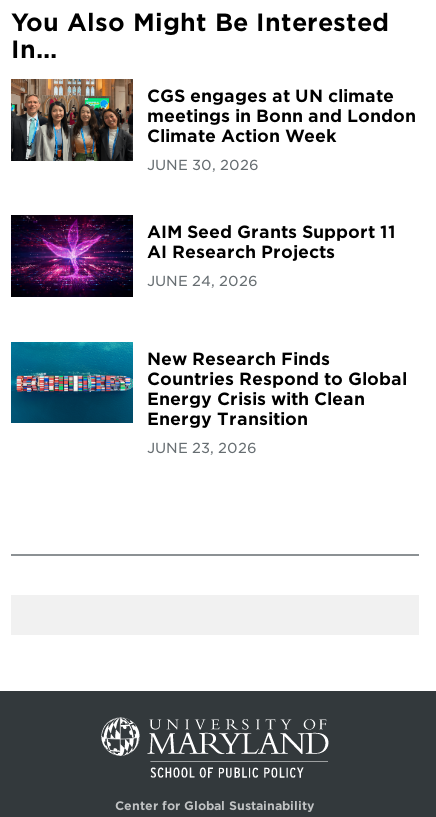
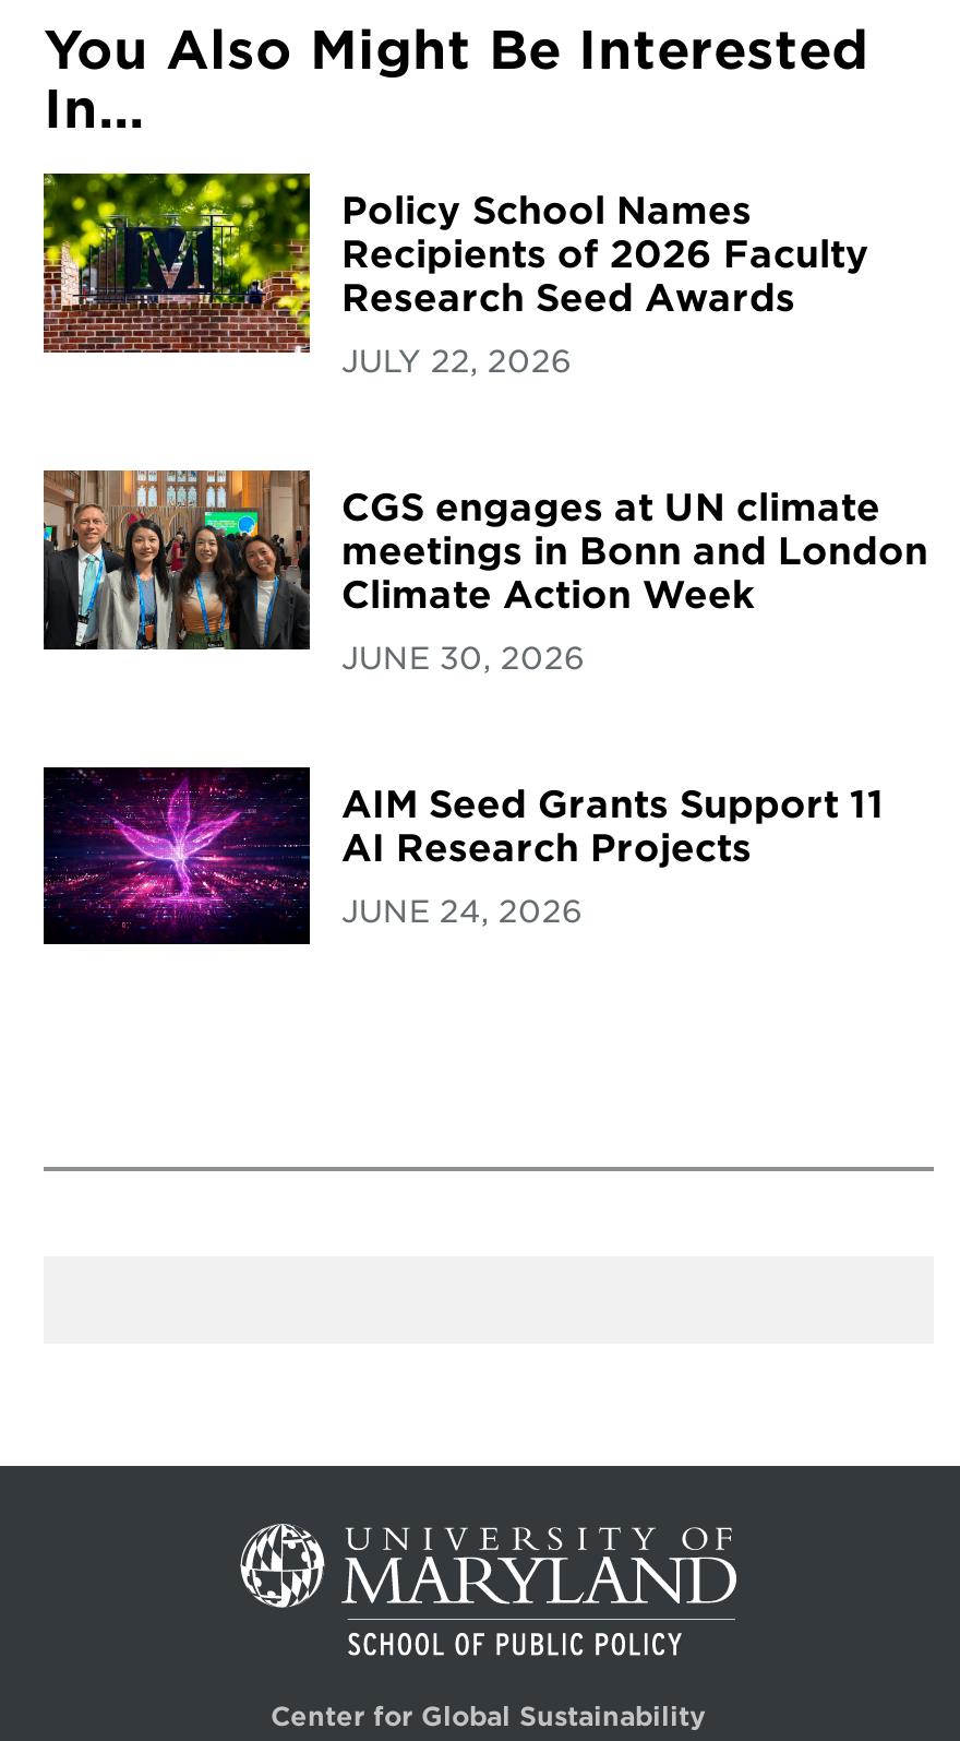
none -> [41,171,869,379] [image] | Policy School Names | Recipients of 2026 Faculty | Research Seed Awards | JULY 22, 2026
moved [10,77,416,289] -> [41,466,928,928]: [image] | CGS engages at UN climate | meetings in Bonn and London | Climate Action Week | JUNE 30, 2026 | AIM Seed Grants Support 11 | AI Research Projects | JUNE 24, 2026
[10,341,407,456] [image] | New Research Finds | Countries Respond to Global | Energy Crisis with Clean | Energy Transition | JUNE 23, 2026 -> none

